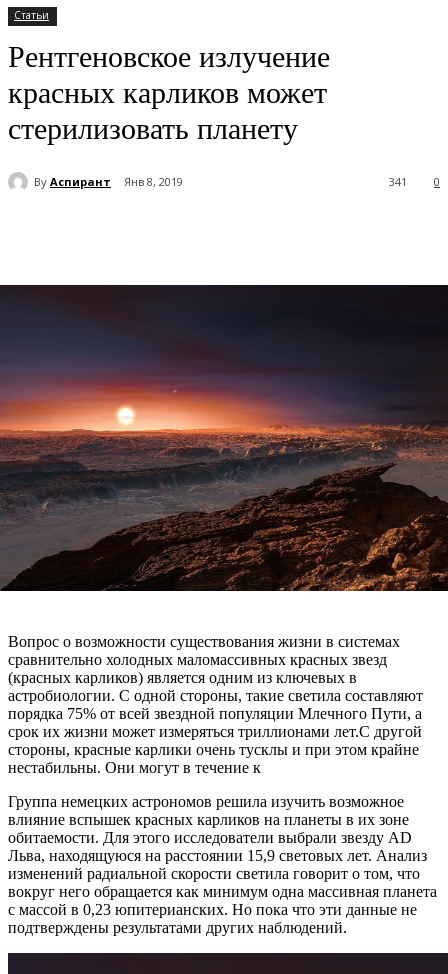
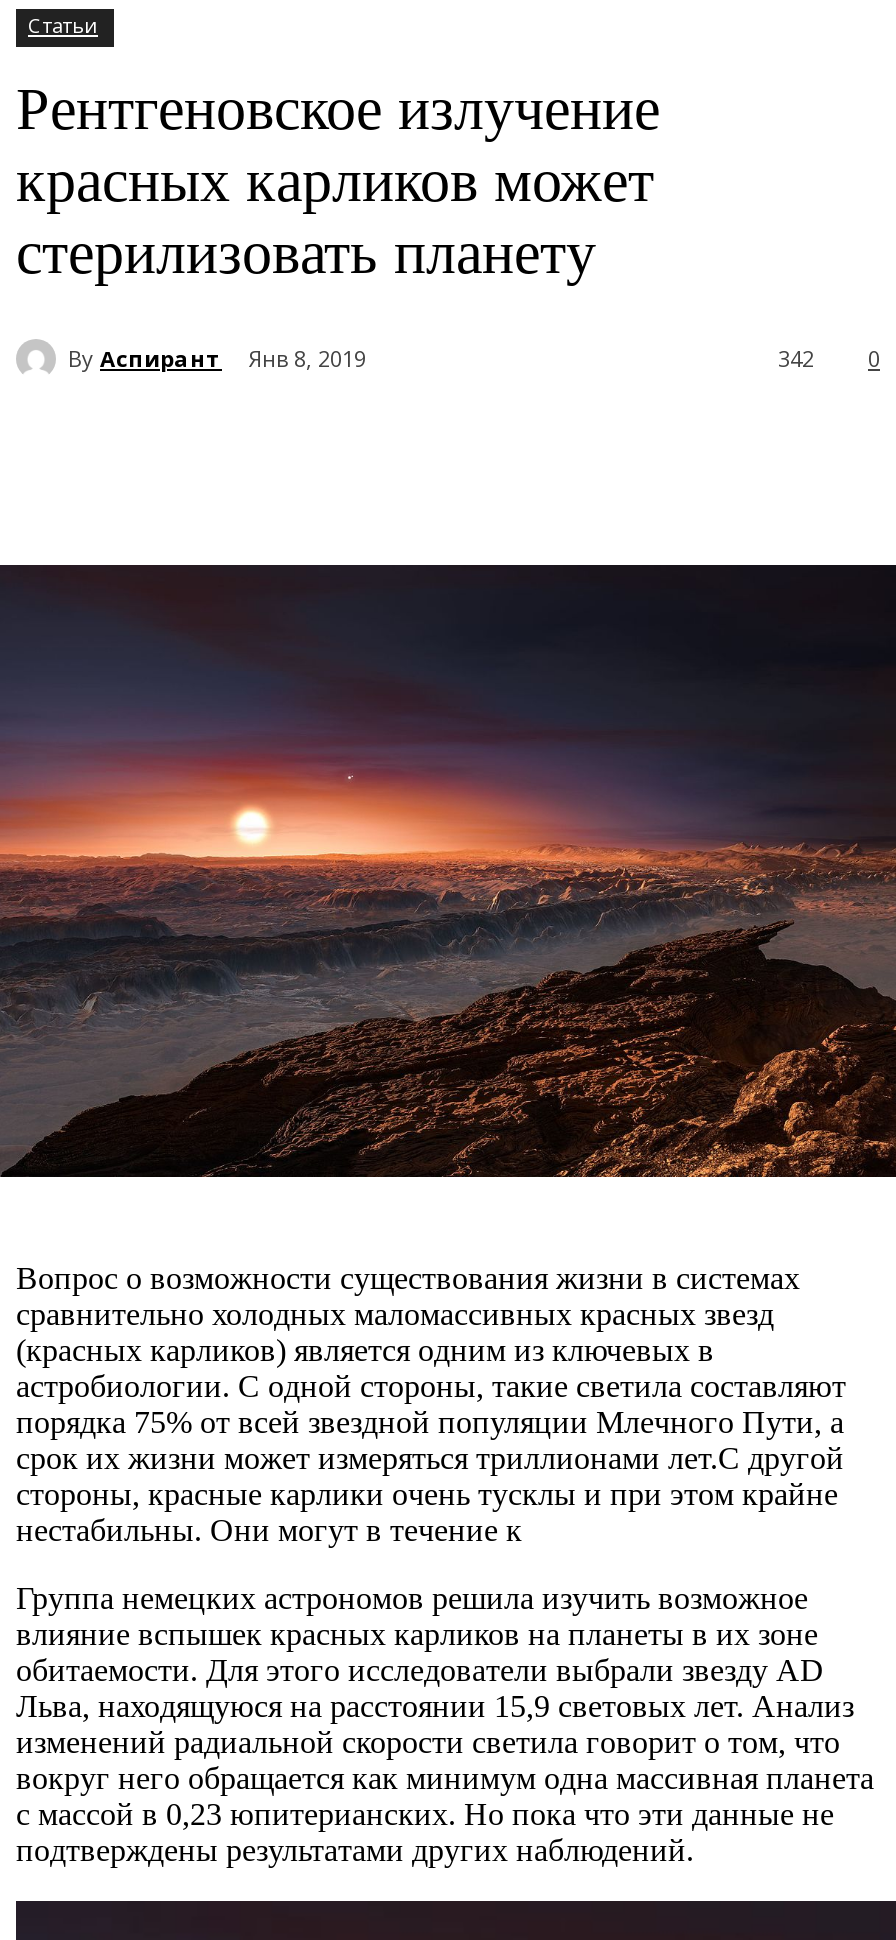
[389,174,440,189] 341 0 -> [778,343,880,373] 342 0

